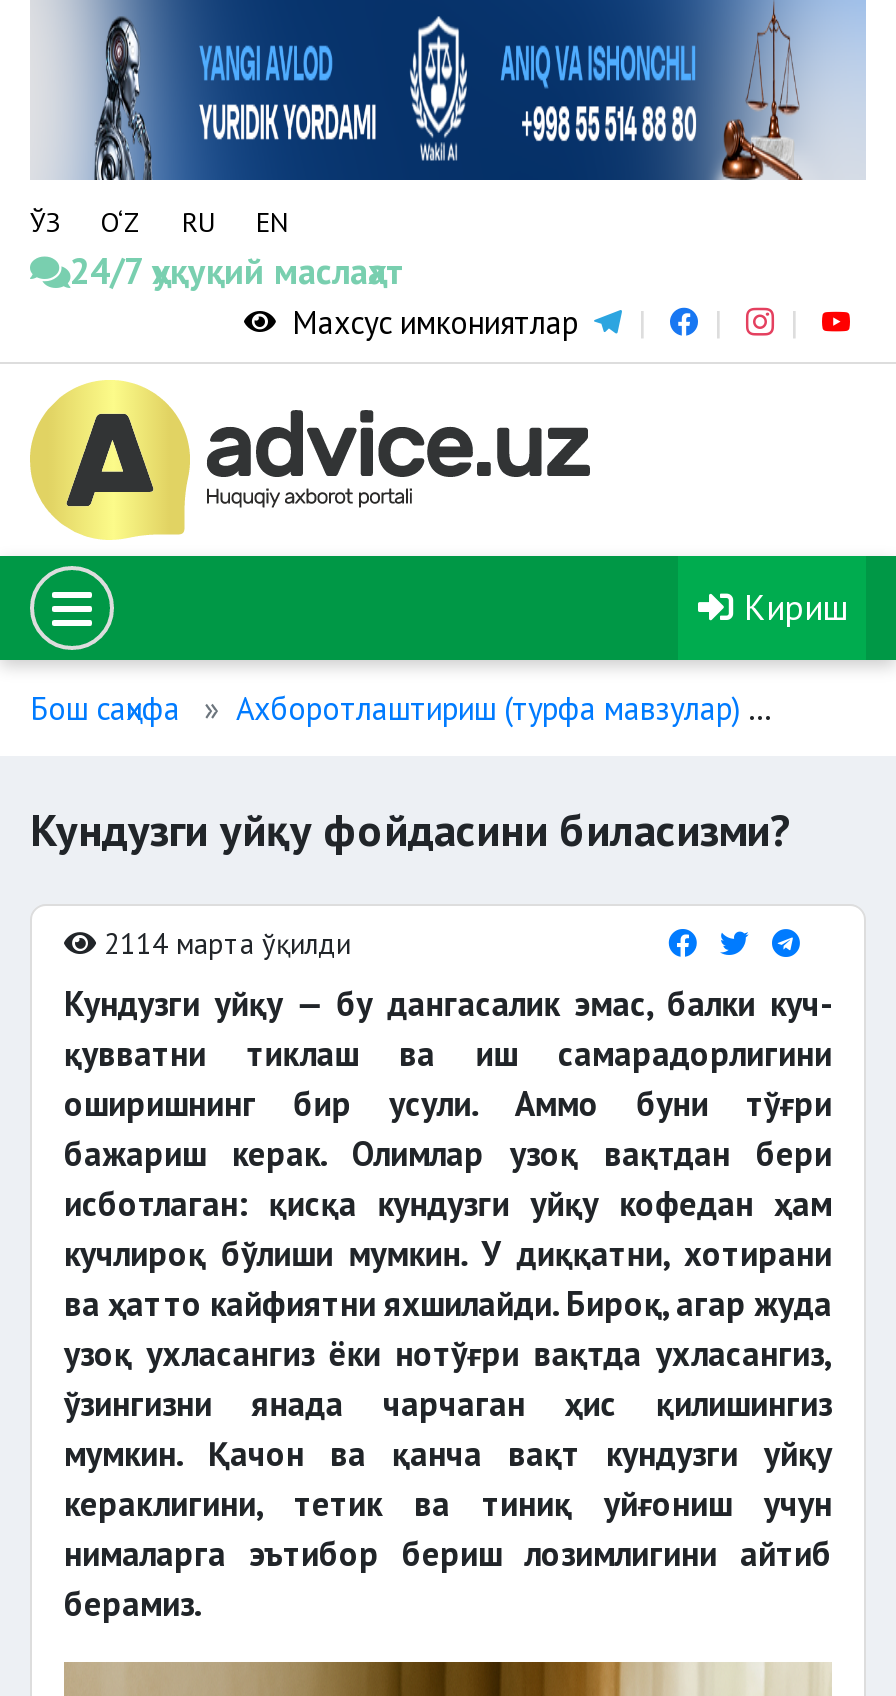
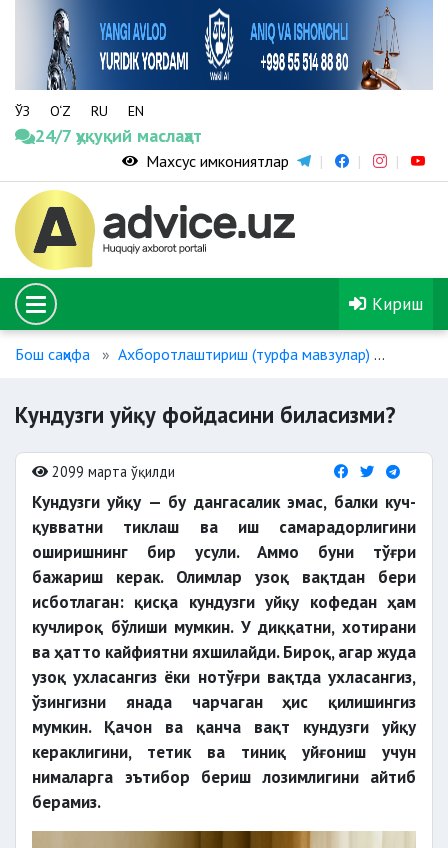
[96,924,350,962] 2114 марта ўқилди -> [48,462,175,481] 2099 марта ўқилди

